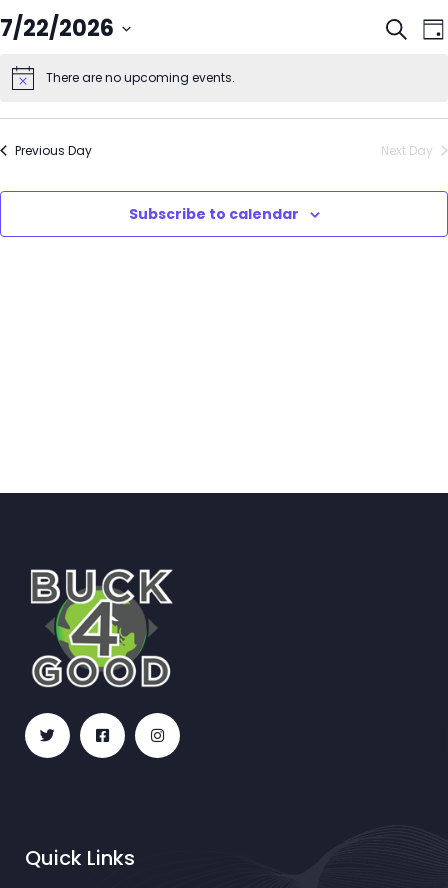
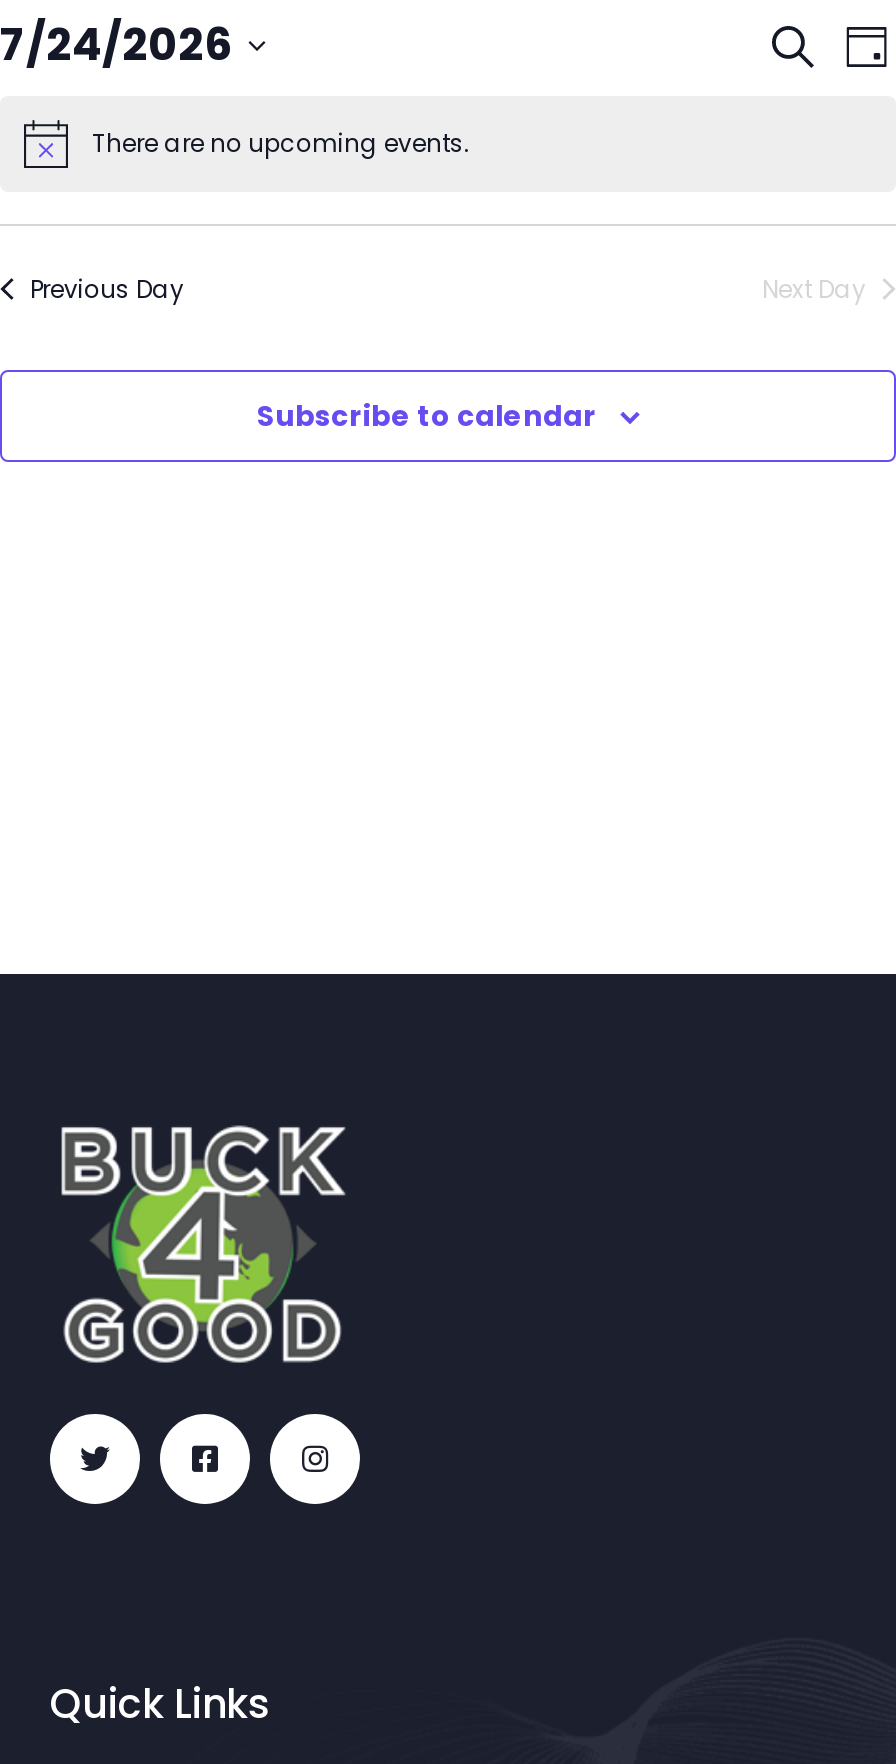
[0,13,114,44] 7/22/2026 -> [0,14,232,76] 7/24/2026

